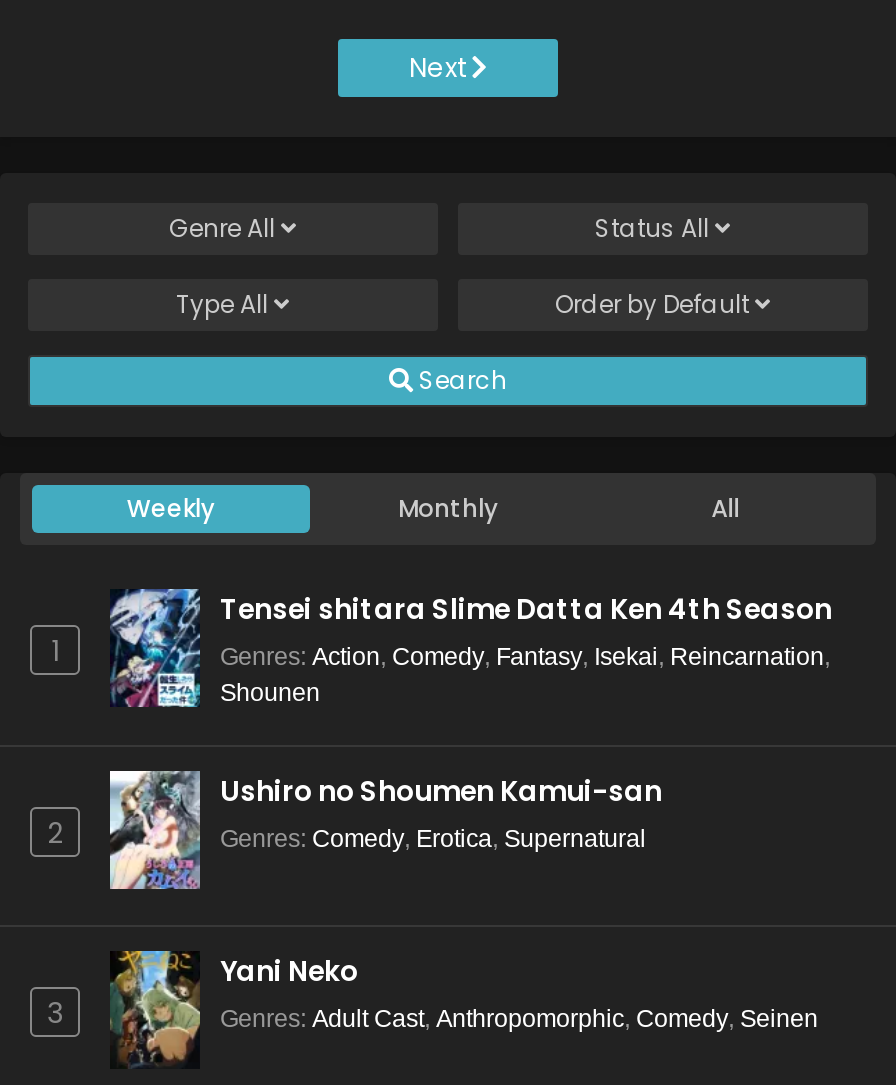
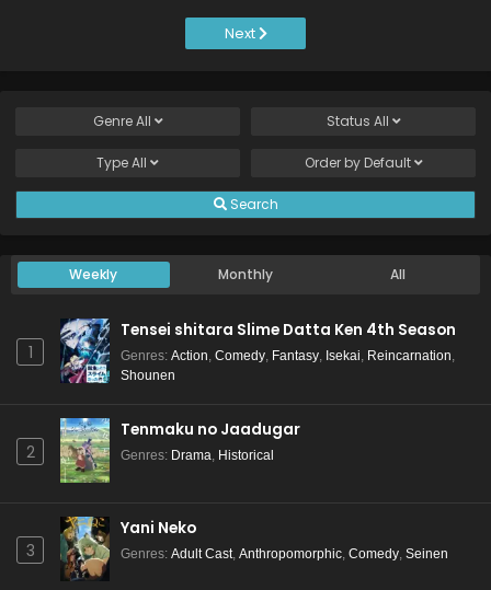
[108,769,662,891] [image] | Ushiro no Shoumen Kamui-san | Genres: Comedy, Erotica, Supernatural -> [59,417,300,484] [image] | Tenmaku no Jaadugar | Genres: Drama, Historical

